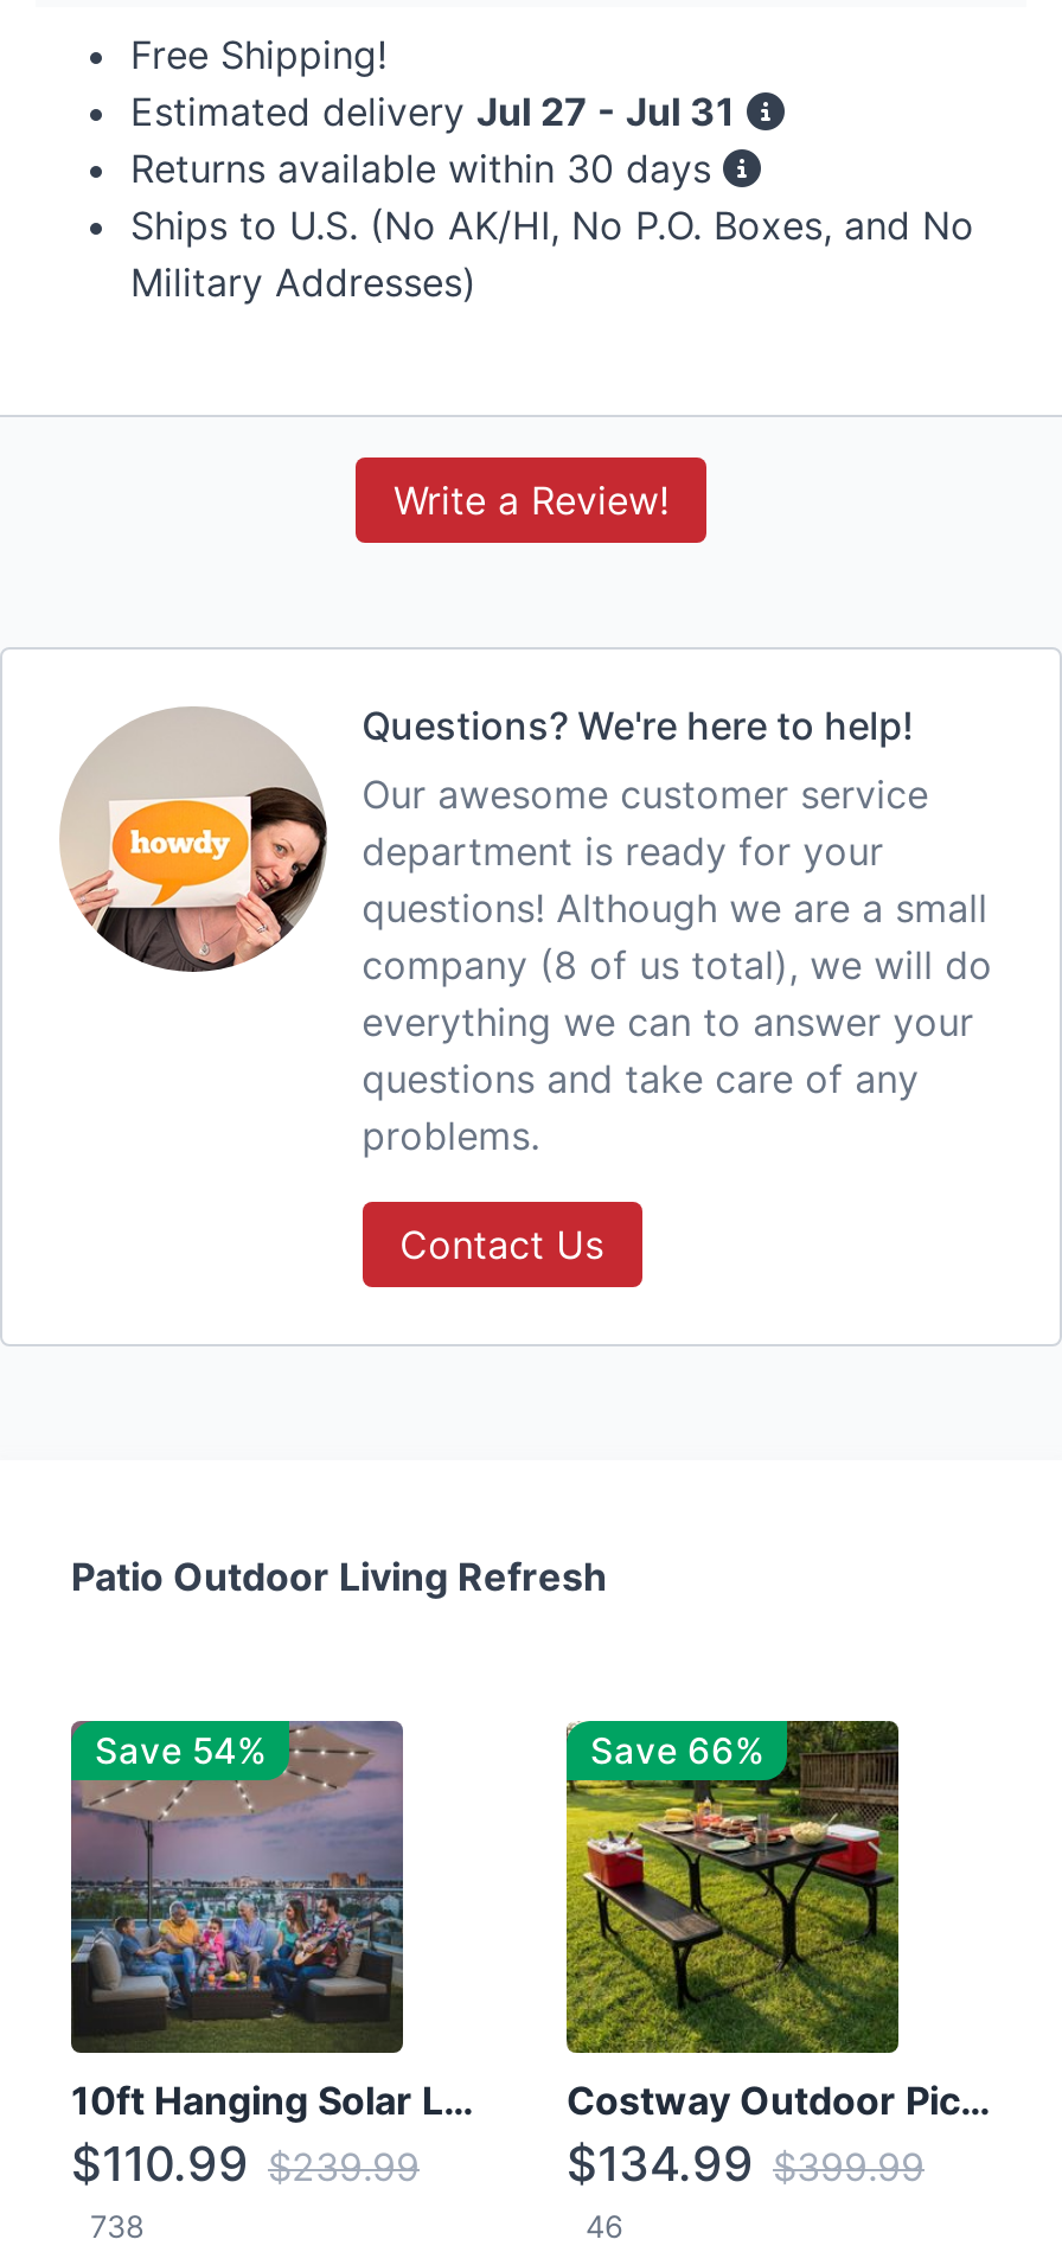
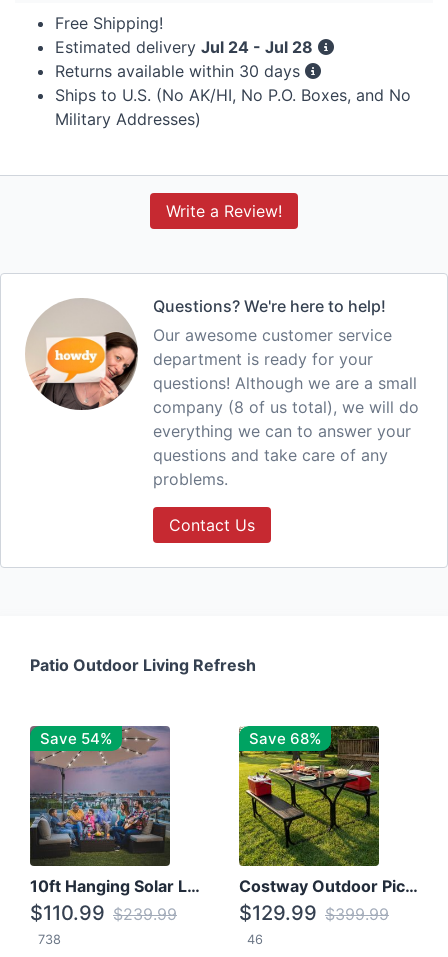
[130,87,735,134] Estimated delivery Jul 27 - Jul 31 -> [55,37,313,57] Estimated delivery Jul 24 - Jul 28
[590,1727,763,1772] Save 66% -> [249,729,321,748] Save 68%
[567,2135,925,2192] $134.99 $399.99 -> [239,901,389,925] $129.99 $399.99

